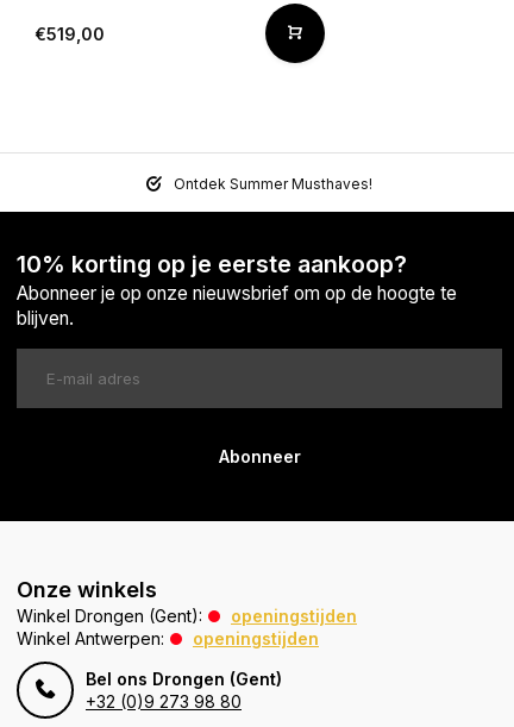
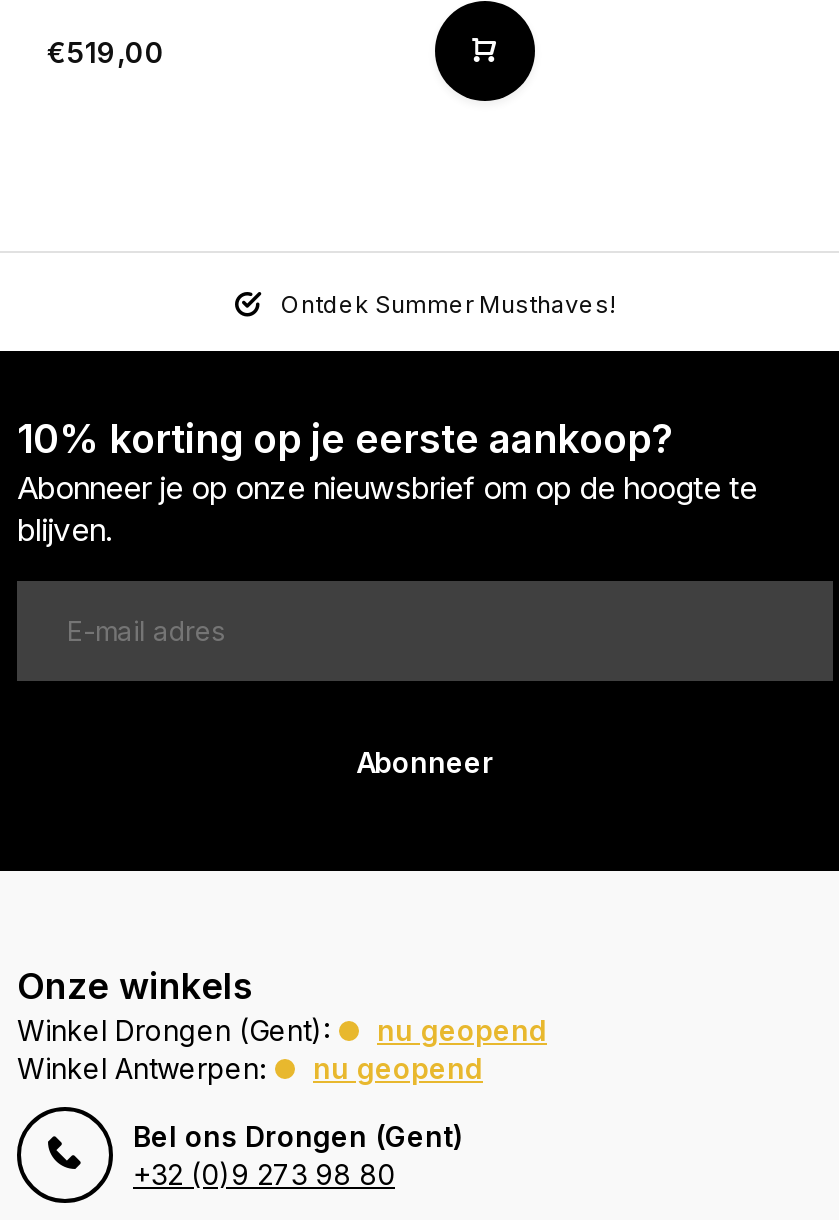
[231,606,357,626] openingstijden -> [377,1014,547,1048] nu geopend
[193,629,319,649] openingstijden -> [313,1052,483,1086] nu geopend

